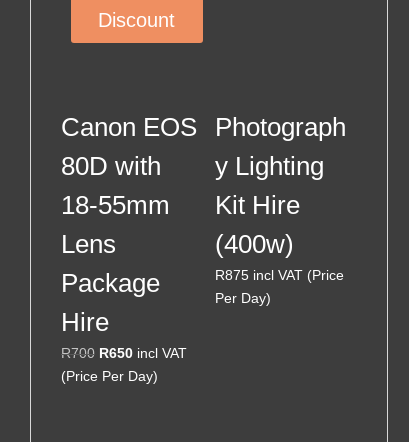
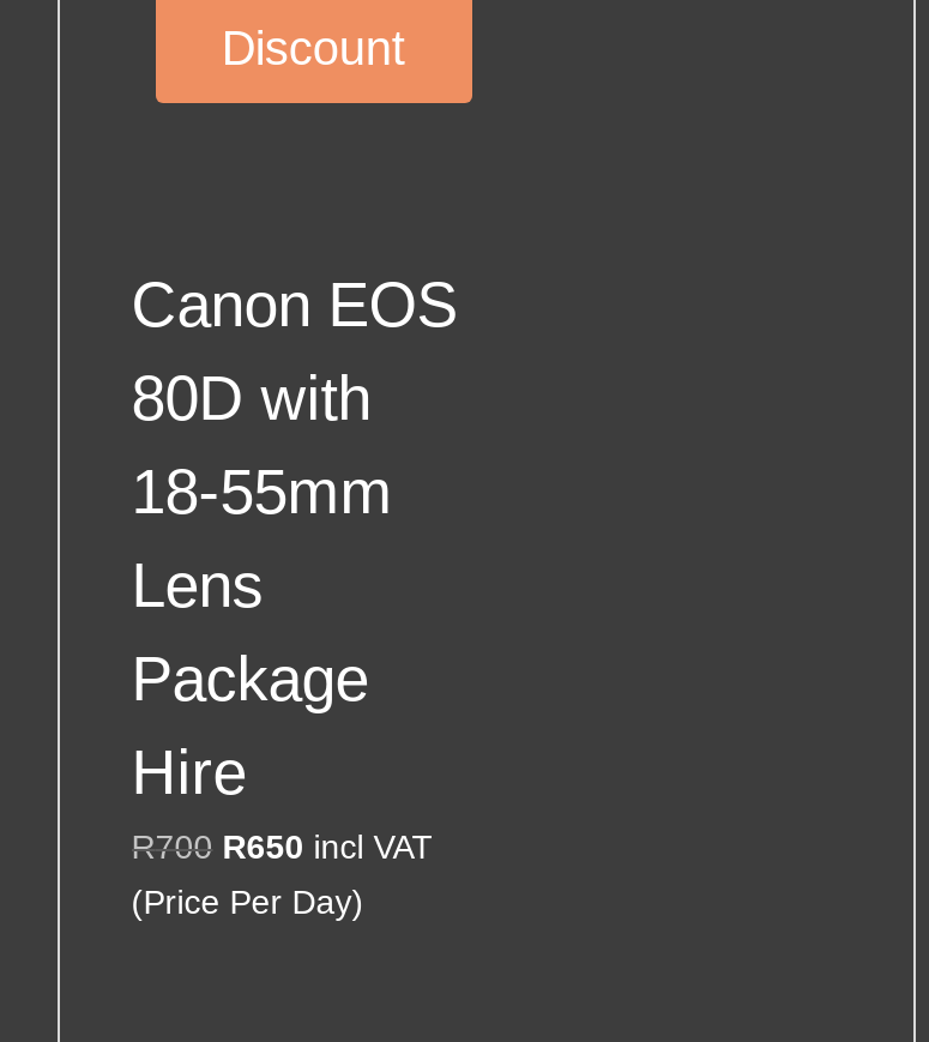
[215,112,346,306] Photograph | y Lighting | Kit Hire | (400w) | R875 incl VAT (Price | Per Day) -> none

